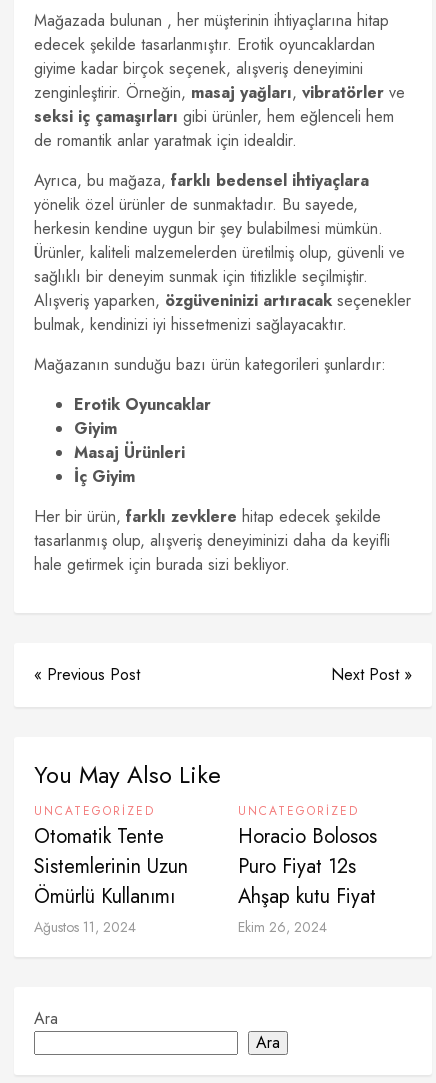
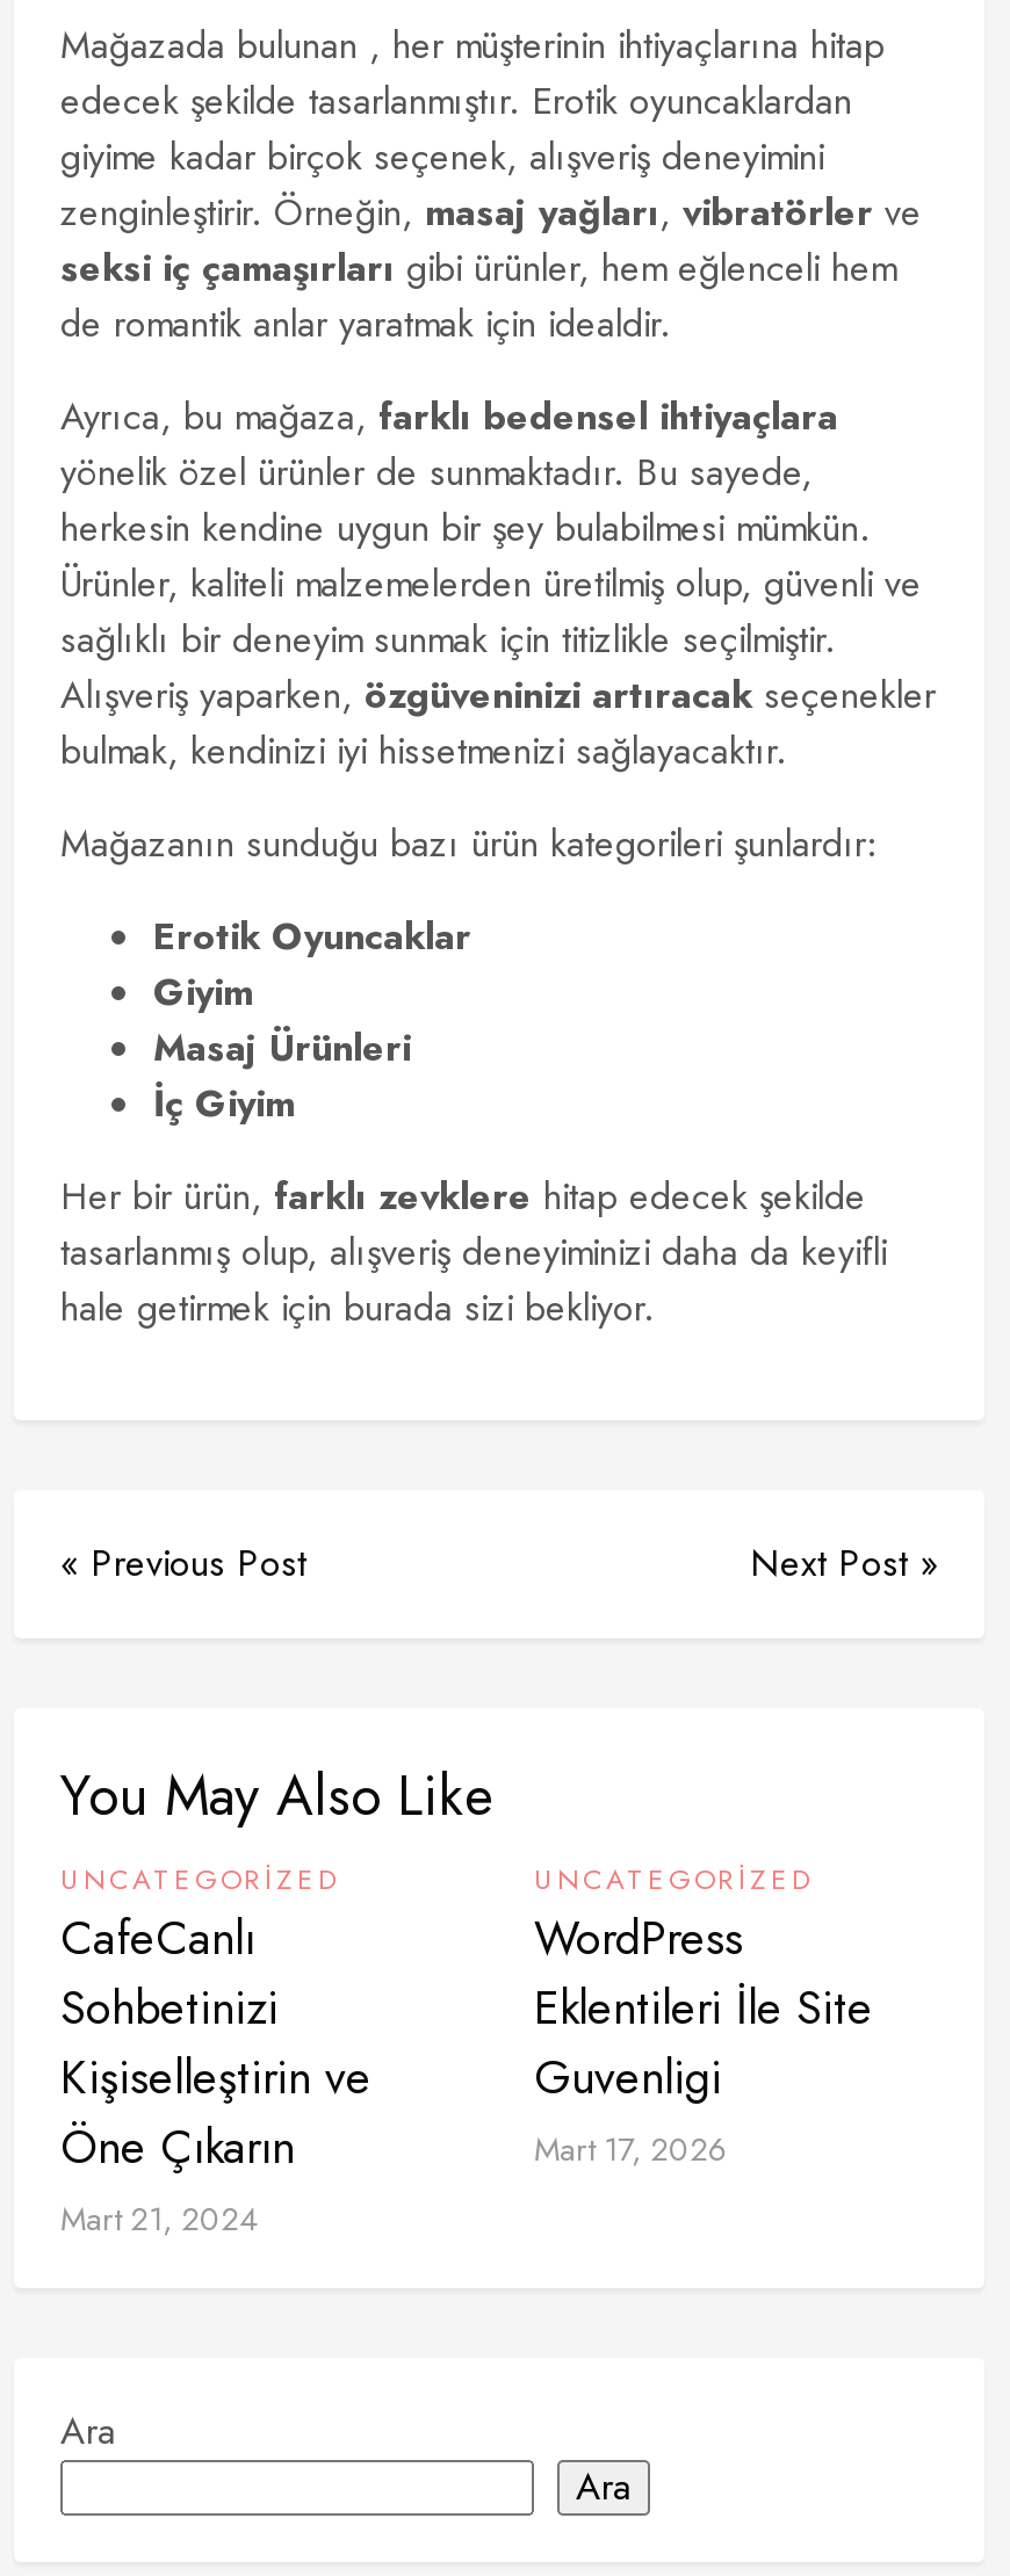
[34,822,188,937] Otomatik Tente | Sistemlerinin Uzun | Ömürlü Kullanımı | Ağustos 11, 2024 -> [60,1905,371,2242] CafeCanlı | Sohbetinizi | Kişiselleştirin ve | Öne Çıkarın | Mart 21, 2024
[238,822,377,937] Horacio Bolosos | Puro Fiyat 12s | Ahşap kutu Fiyat | Ekim 26, 2024 -> [534,1905,873,2172] WordPress | Eklentileri İle Site | Guvenligi | Mart 17, 2026

